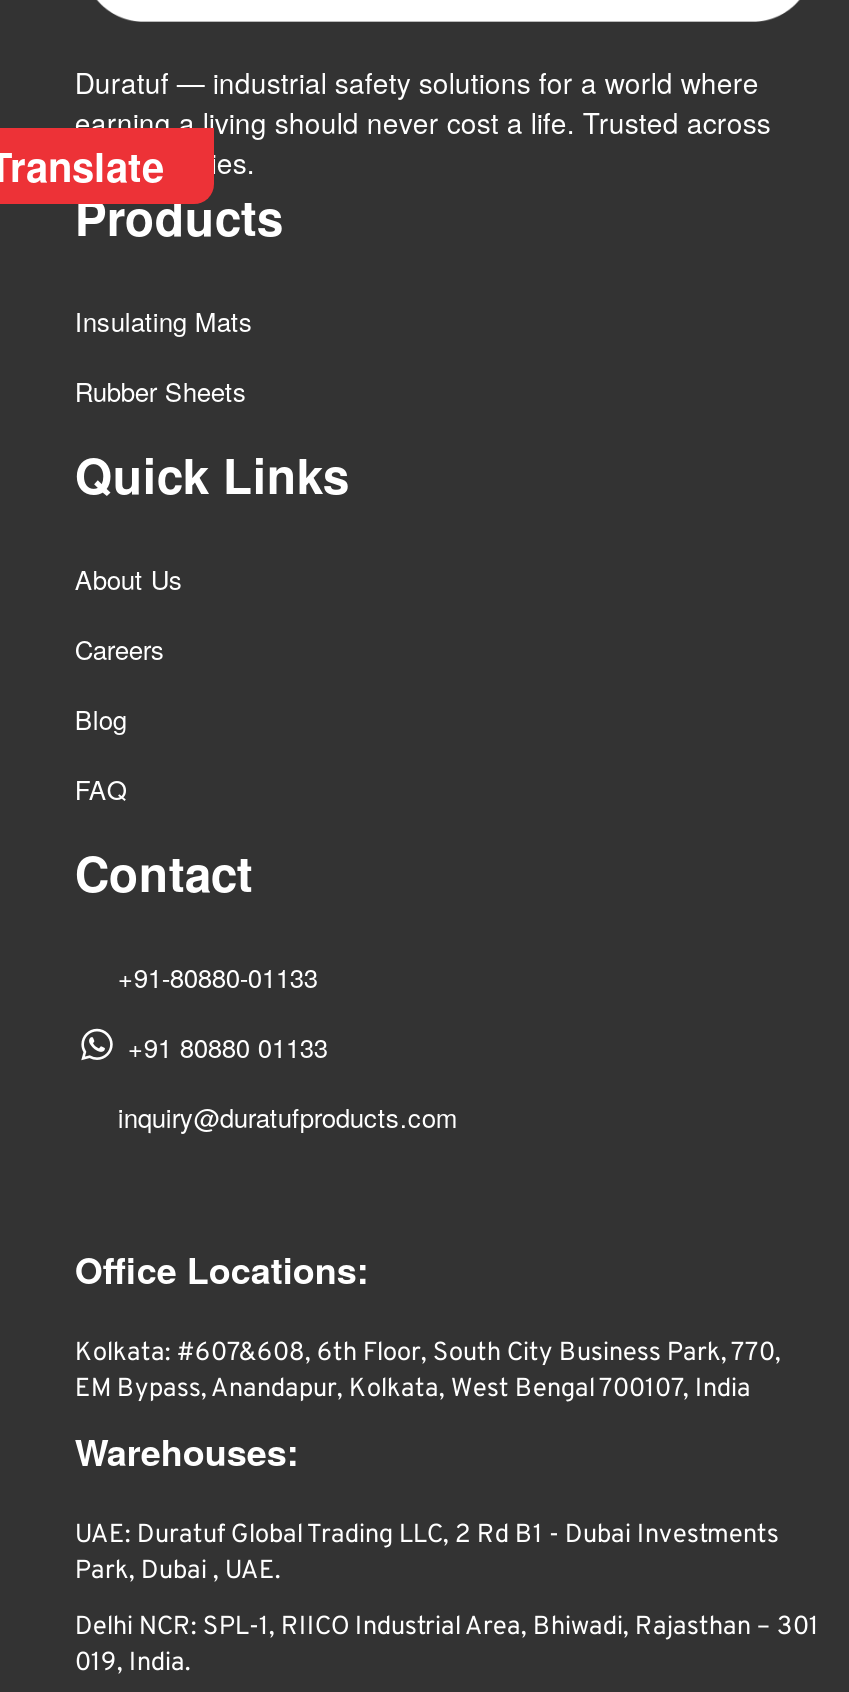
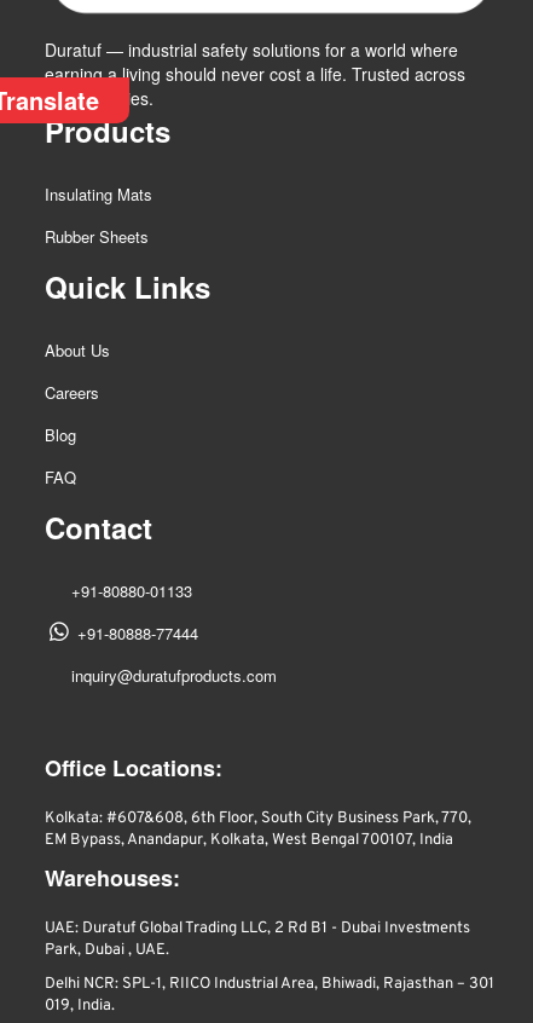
[128,1028,328,1066] +91 80880 01133 -> [77,622,198,645] +91-80888-77444

